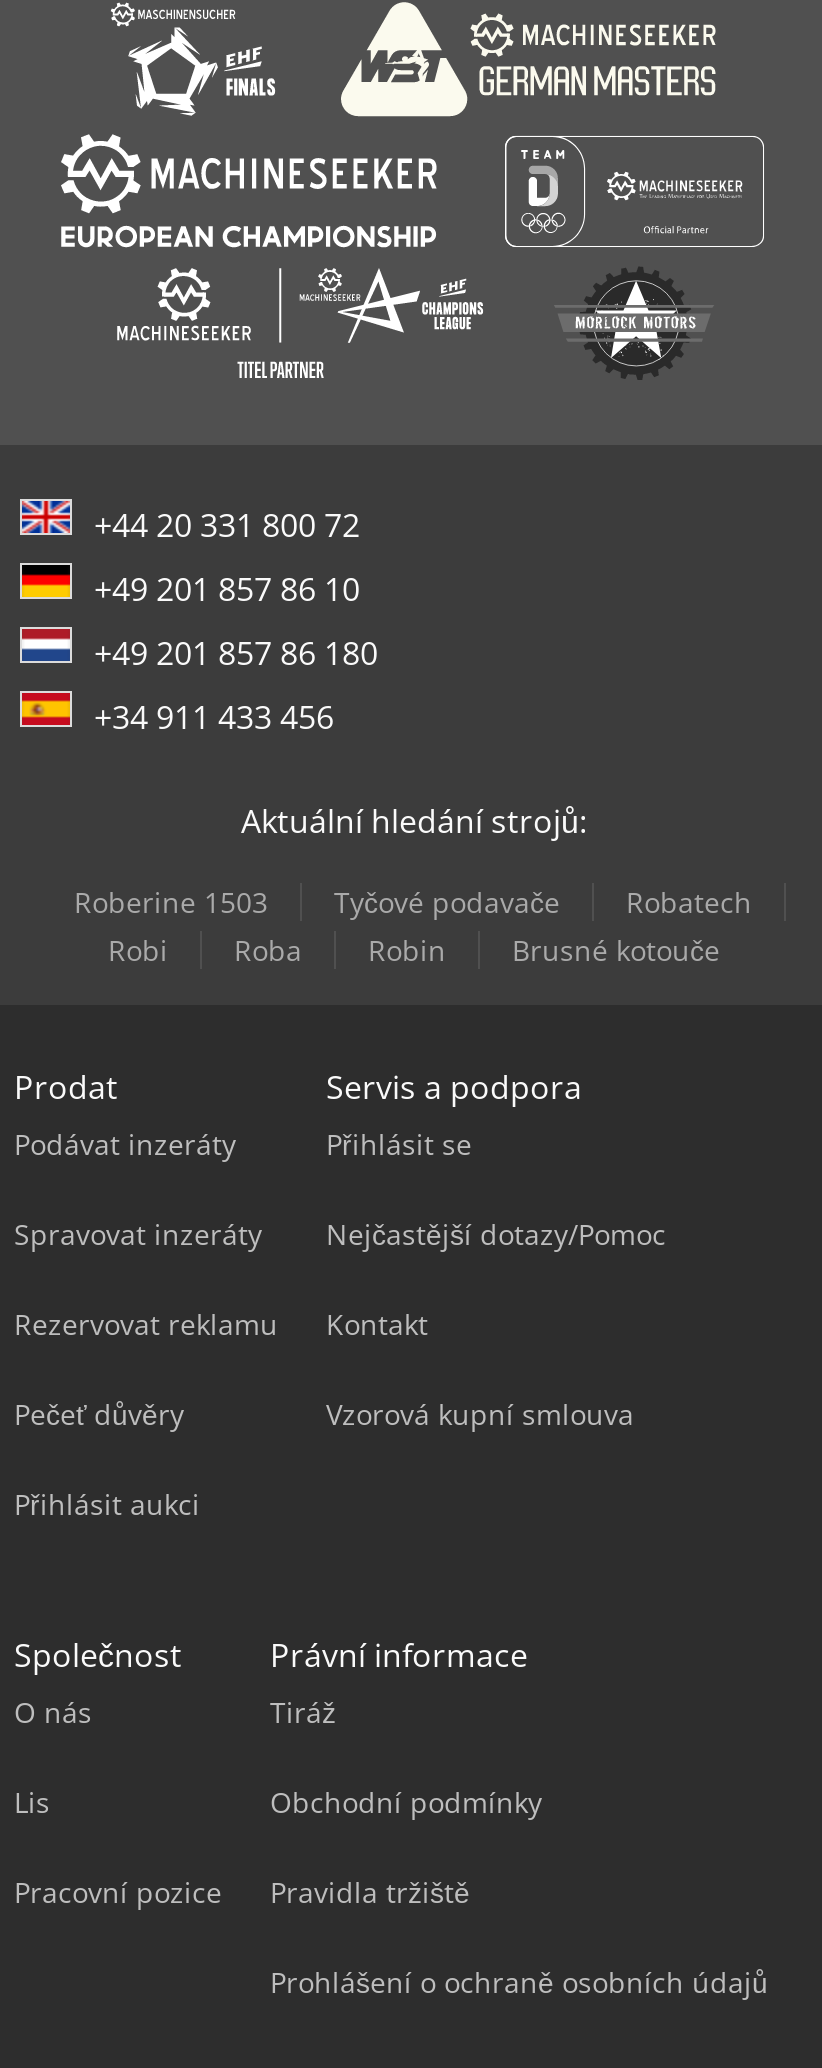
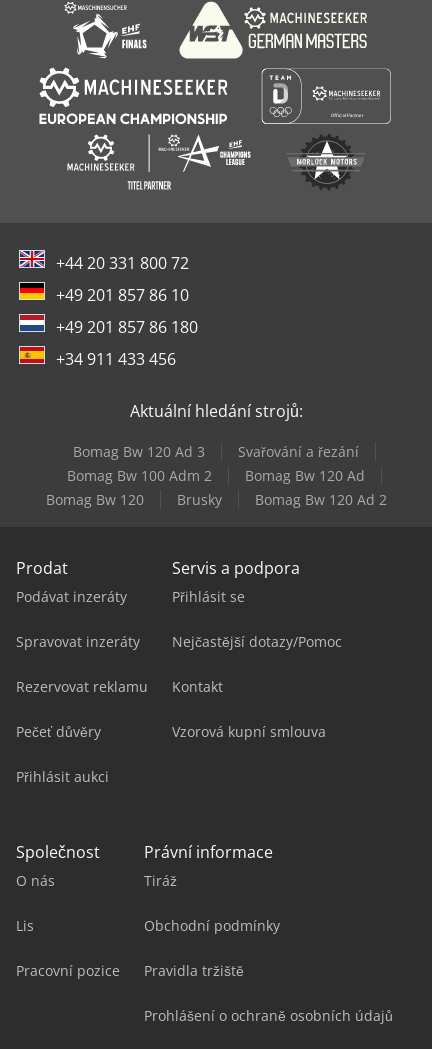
[74,883,752,969] Roberine 1503 | Tyčové podavače | Robatech | Robi | Roba | Robin | Brusné kotouče -> [45,442,386,509] Bomag Bw 120 Ad 3 | Svařování a řezání | Bomag Bw 100 Adm 2 | Bomag Bw 120 Ad | Bomag Bw 120 | Brusky | Bomag Bw 120 Ad 2

